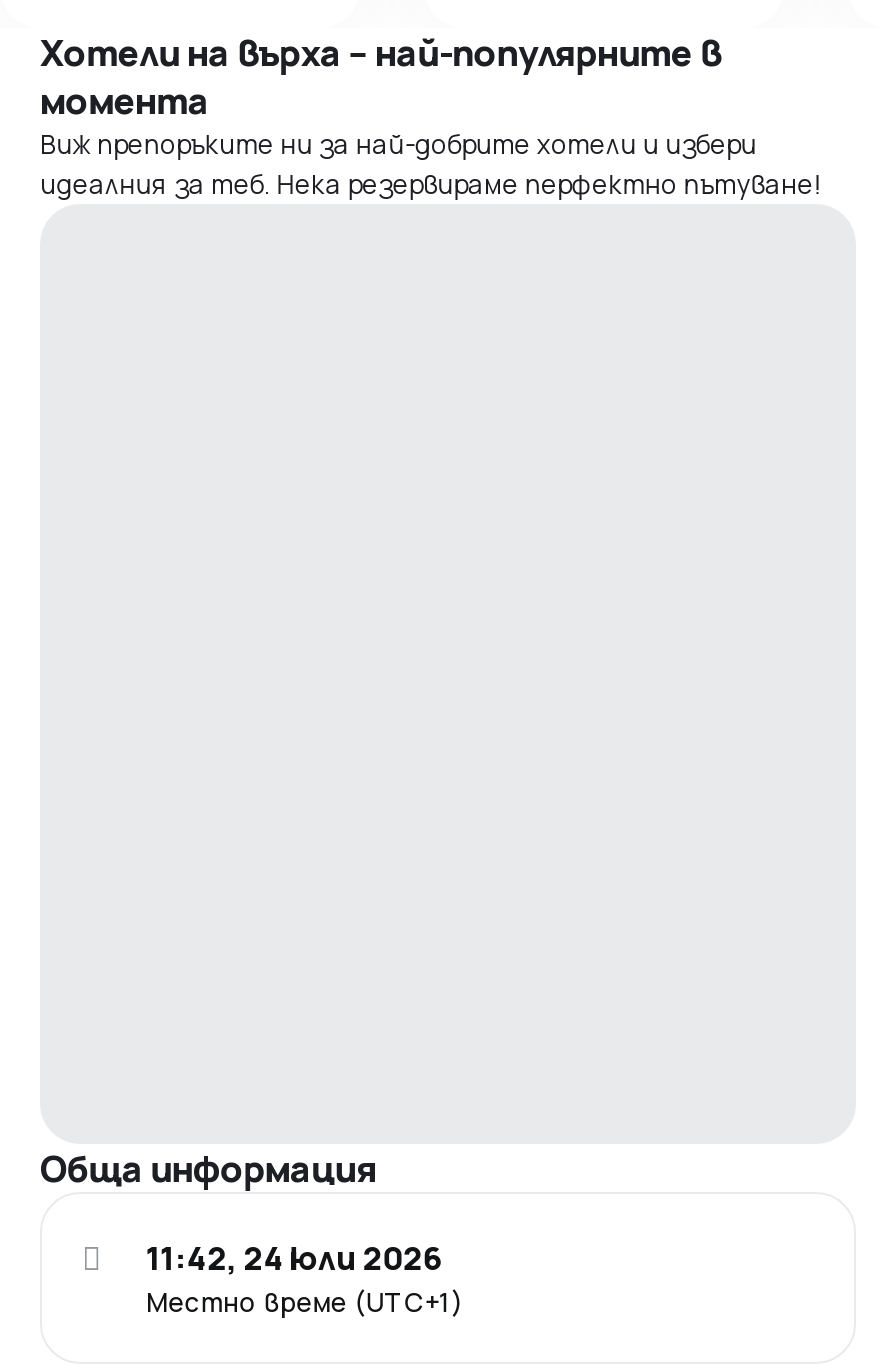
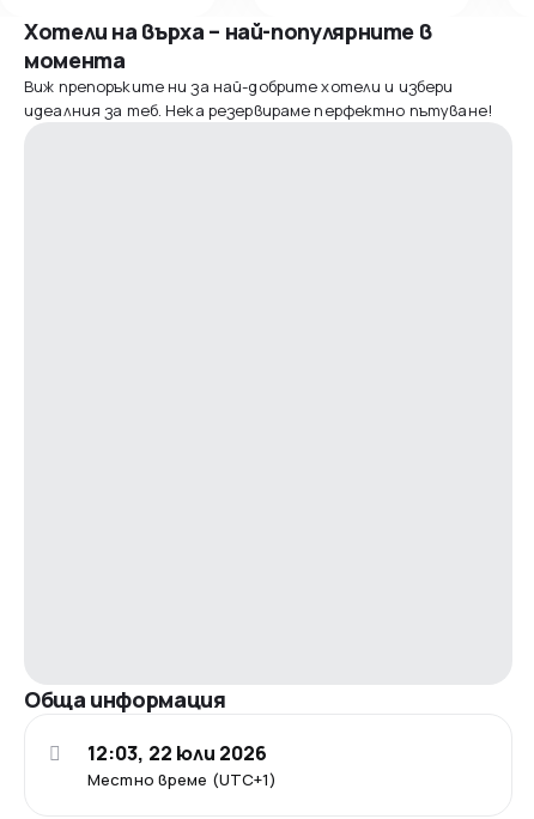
[146,1235,443,1279] 11:42, 24 юли 2026 -> [87,740,268,766] 12:03, 22 юли 2026

